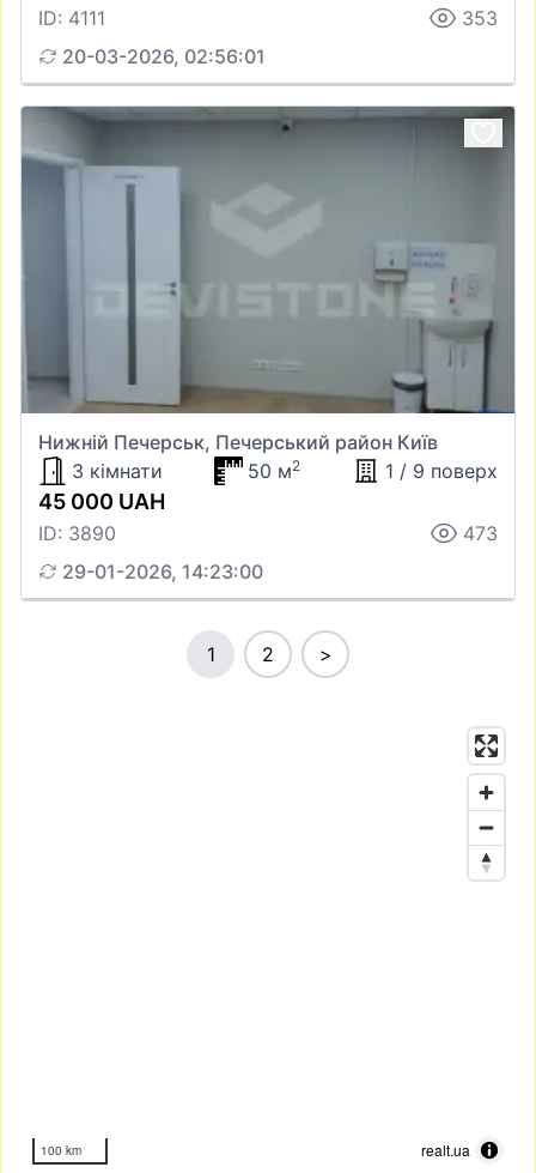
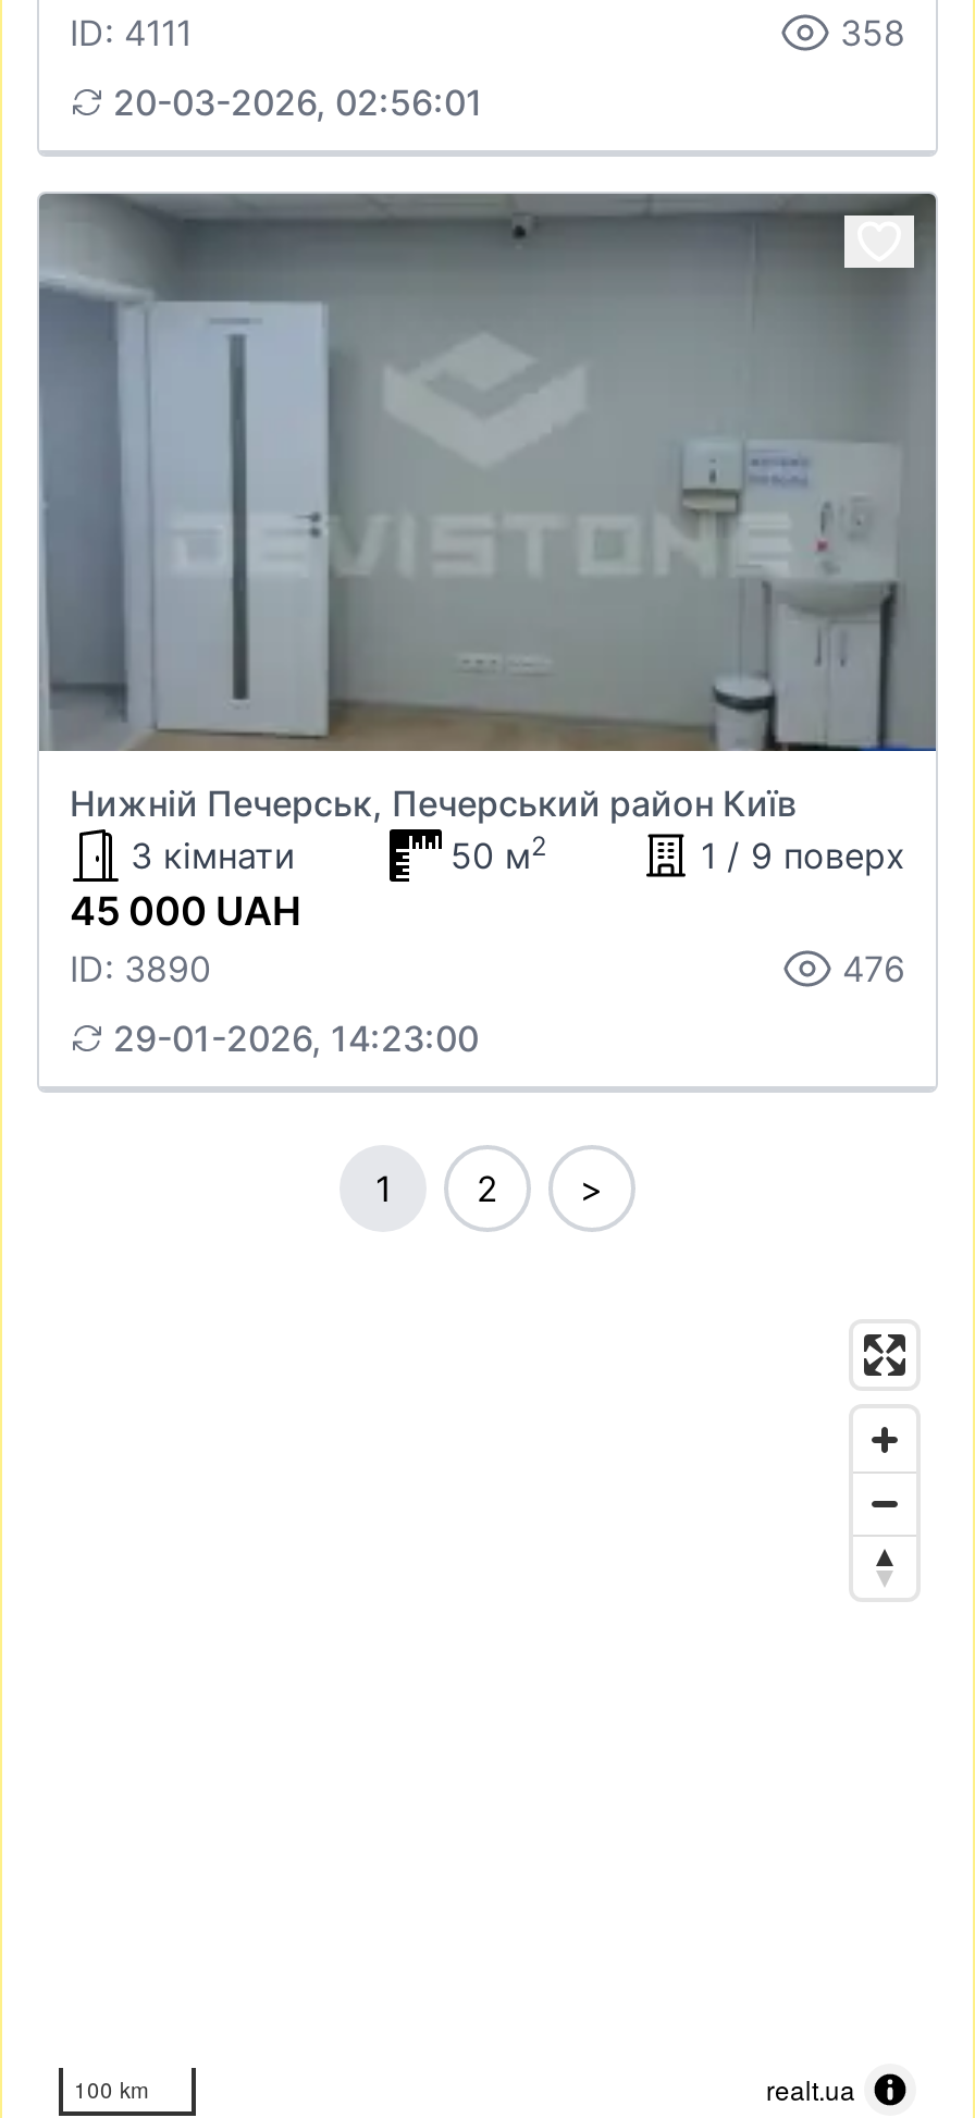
[462,6,498,30] 353 -> [840,11,905,54] 358
[463,521,498,545] 473 -> [842,947,905,990] 476

